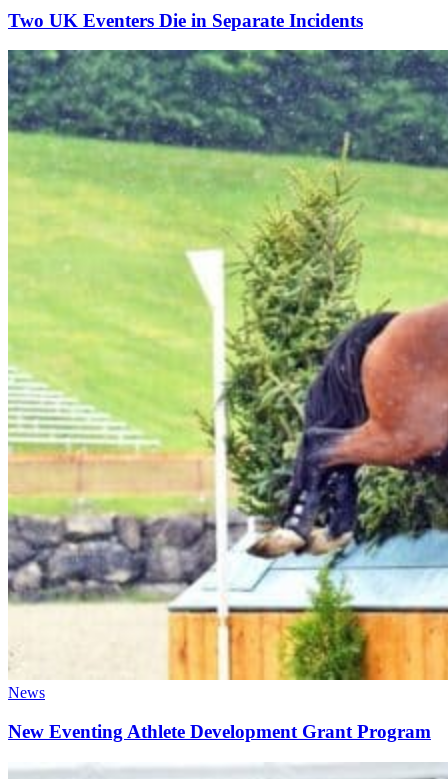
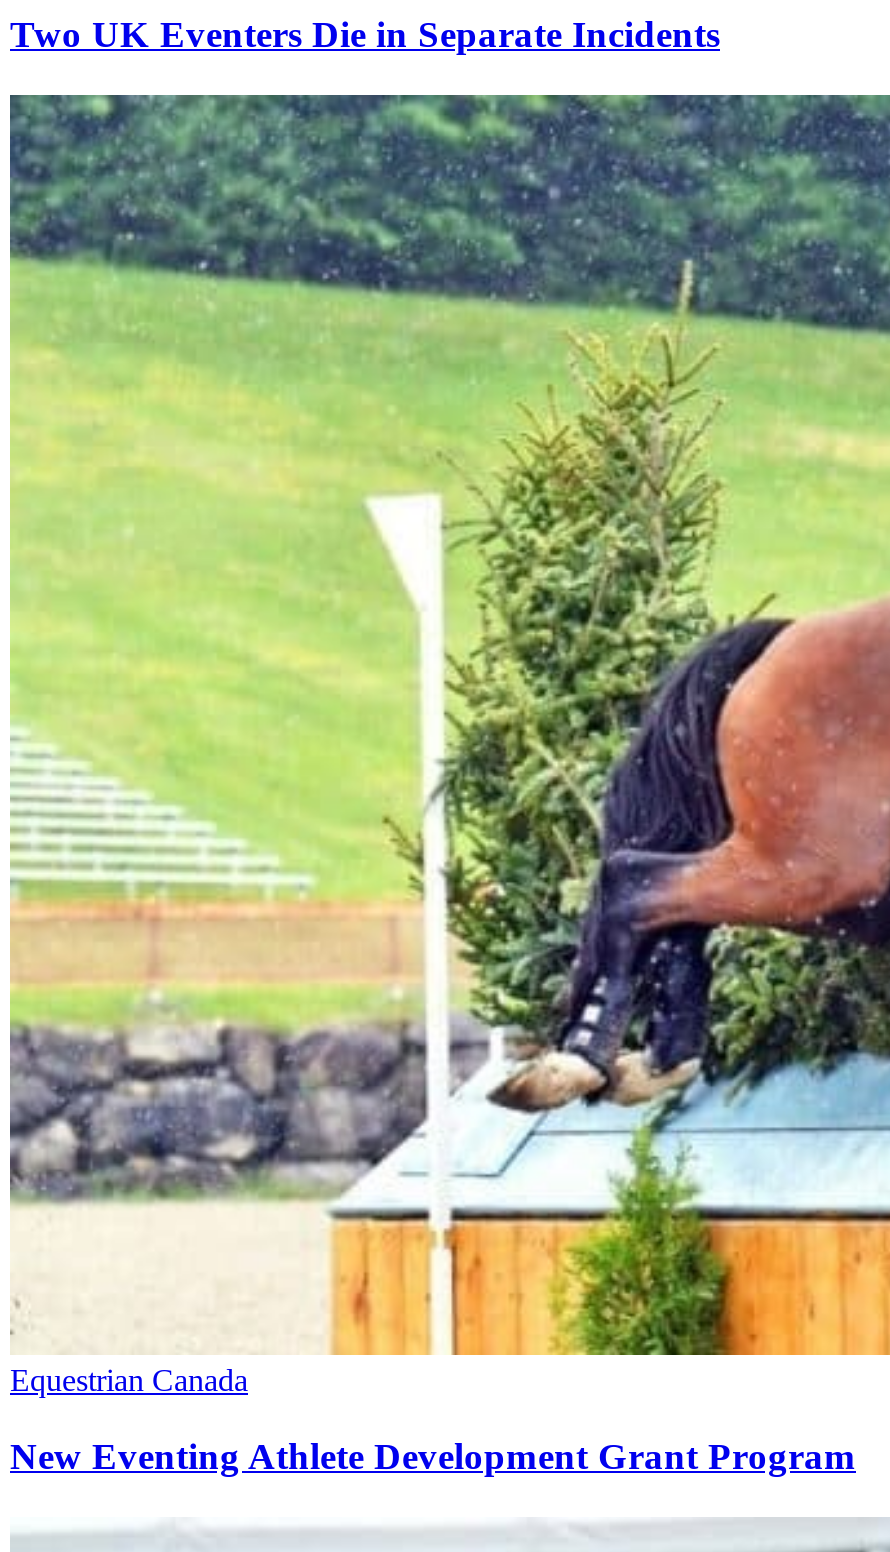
[8,684,45,701] News -> [10,1363,248,1397] Equestrian Canada

